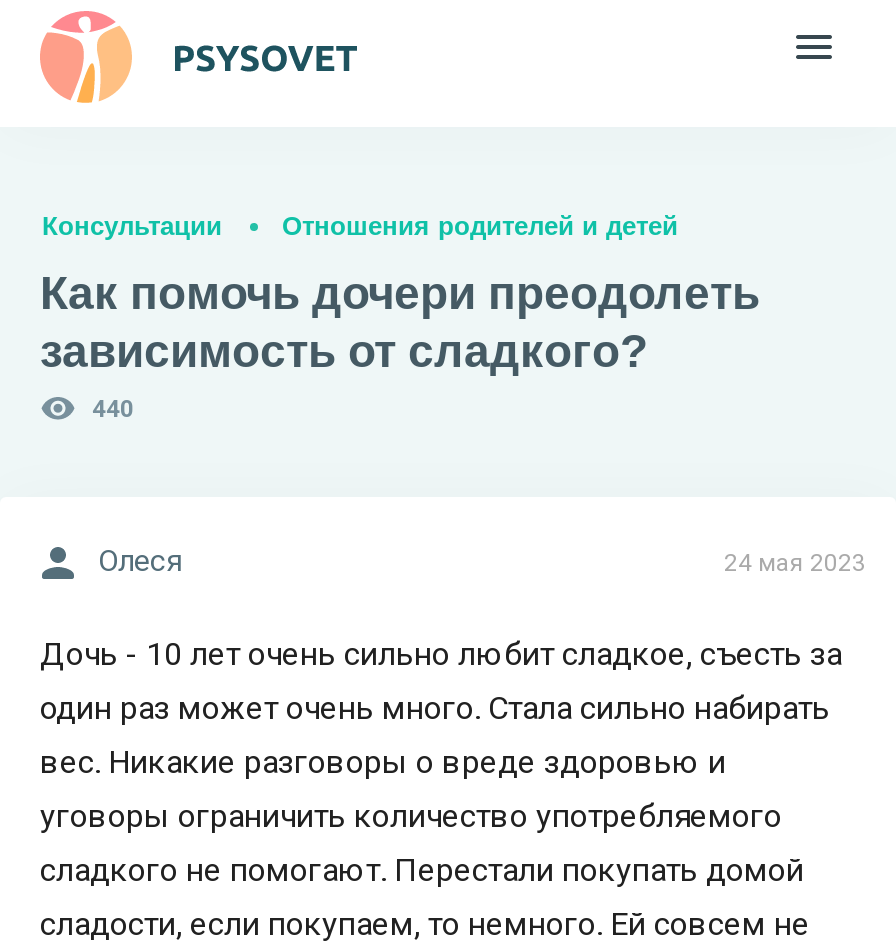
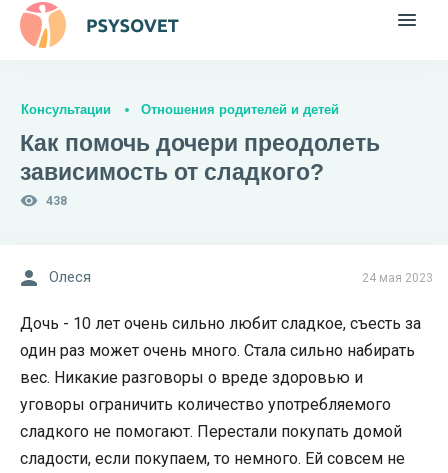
[92,395,134,423] 440 -> [46,194,67,208] 438

